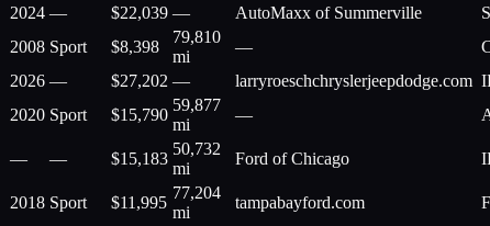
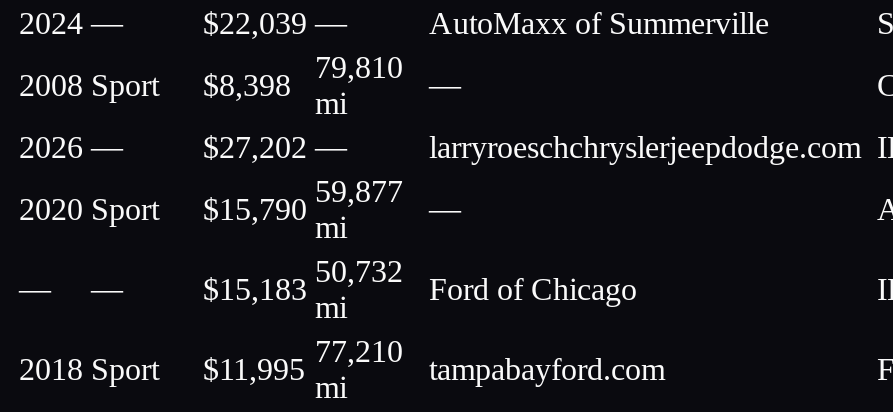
[172,184,221,202] 77,204 -> [315,335,403,369] 77,210

